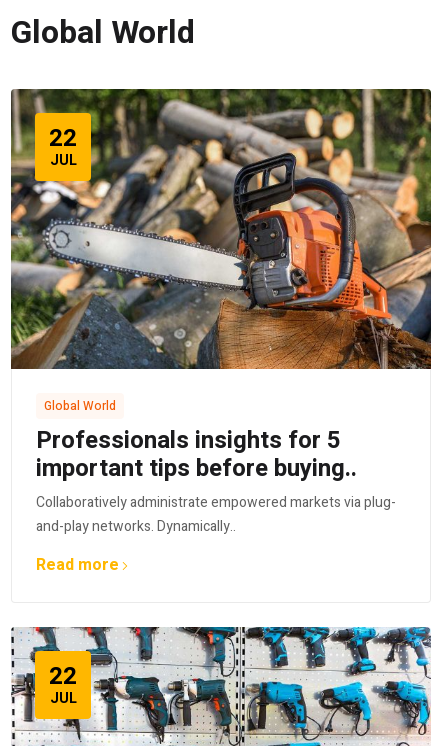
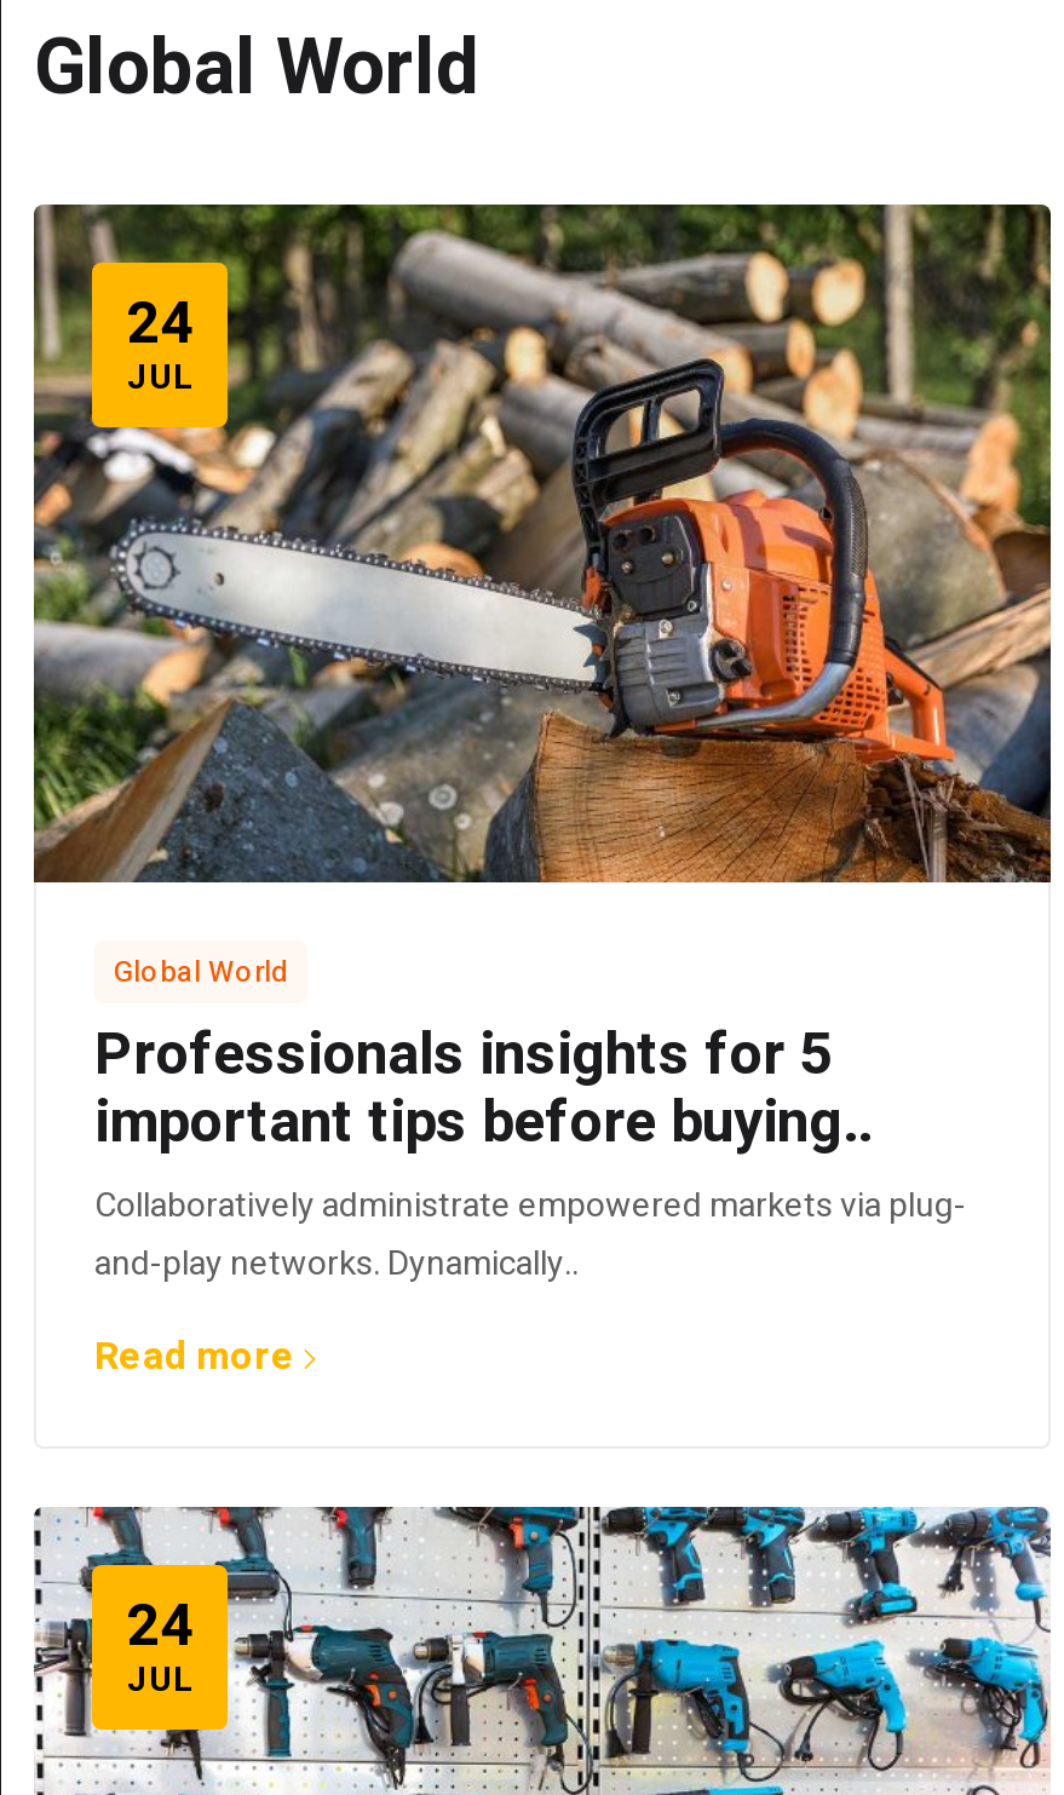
[49,121,77,156] 22 -> [126,283,194,367] 24
[49,659,77,694] 22 -> [126,1585,194,1670] 24

